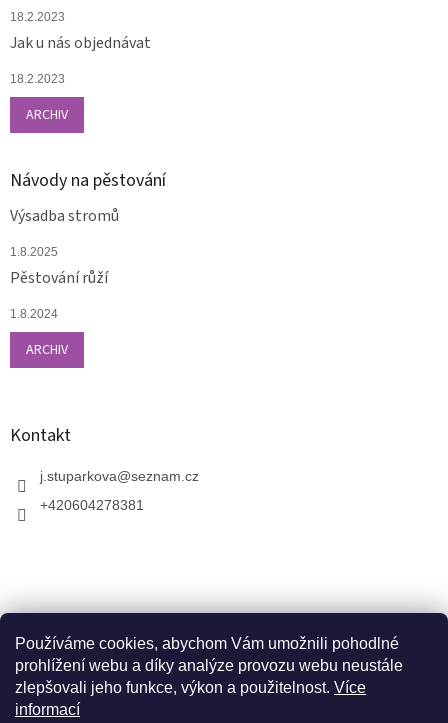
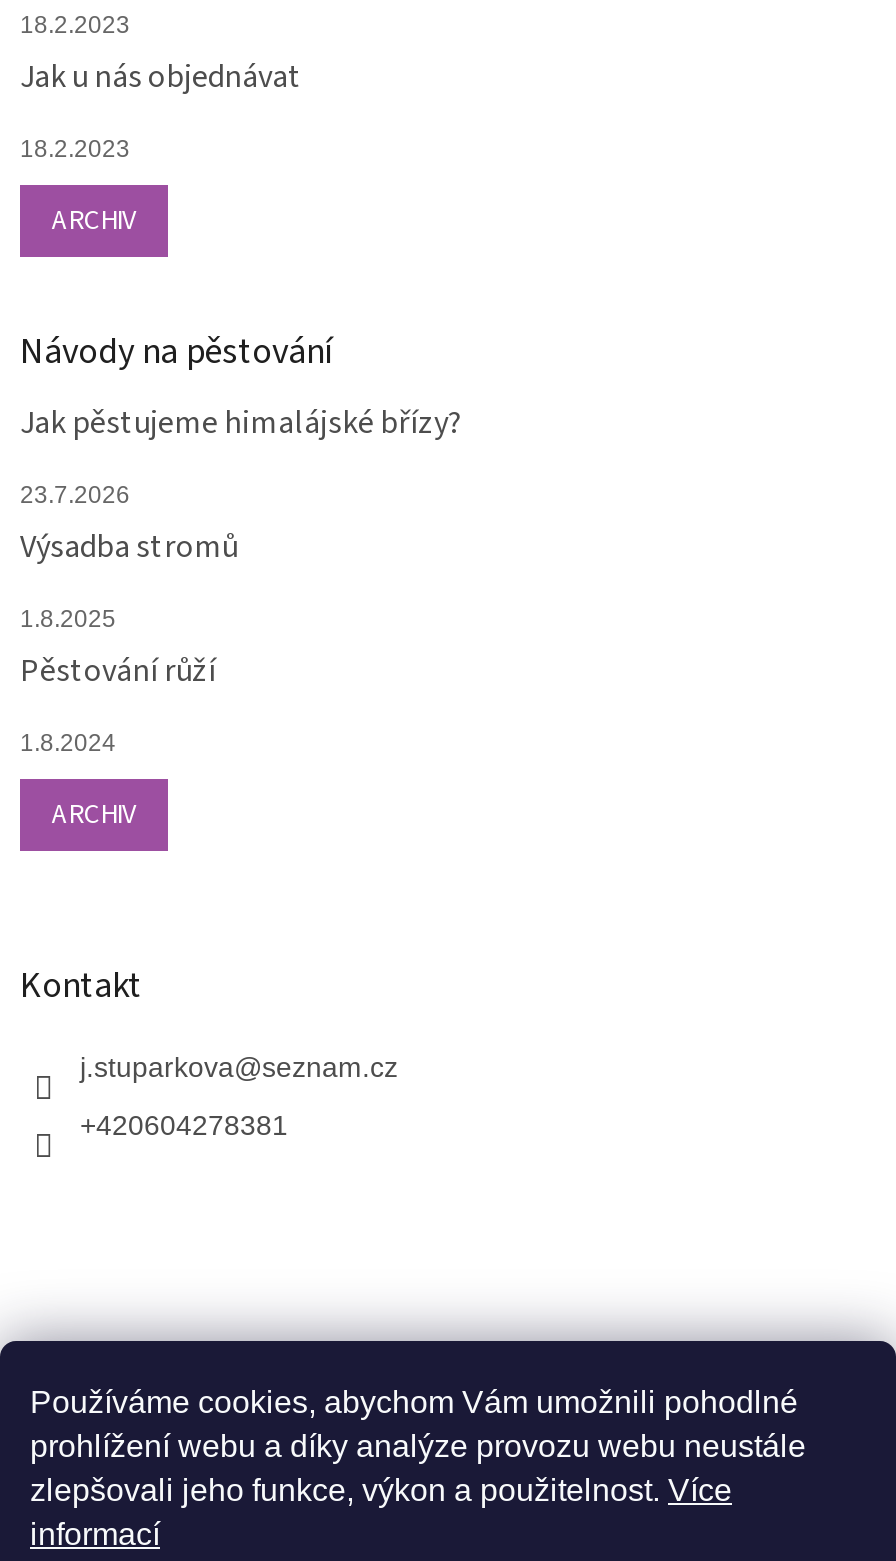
none -> [20,400,462,508] Jak pěstujeme himalájské břízy? | 23.7.2026

